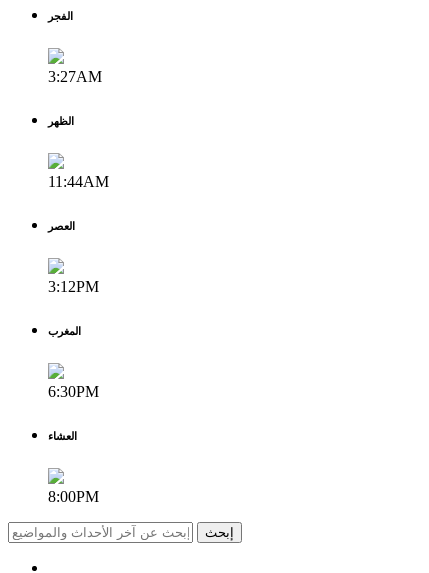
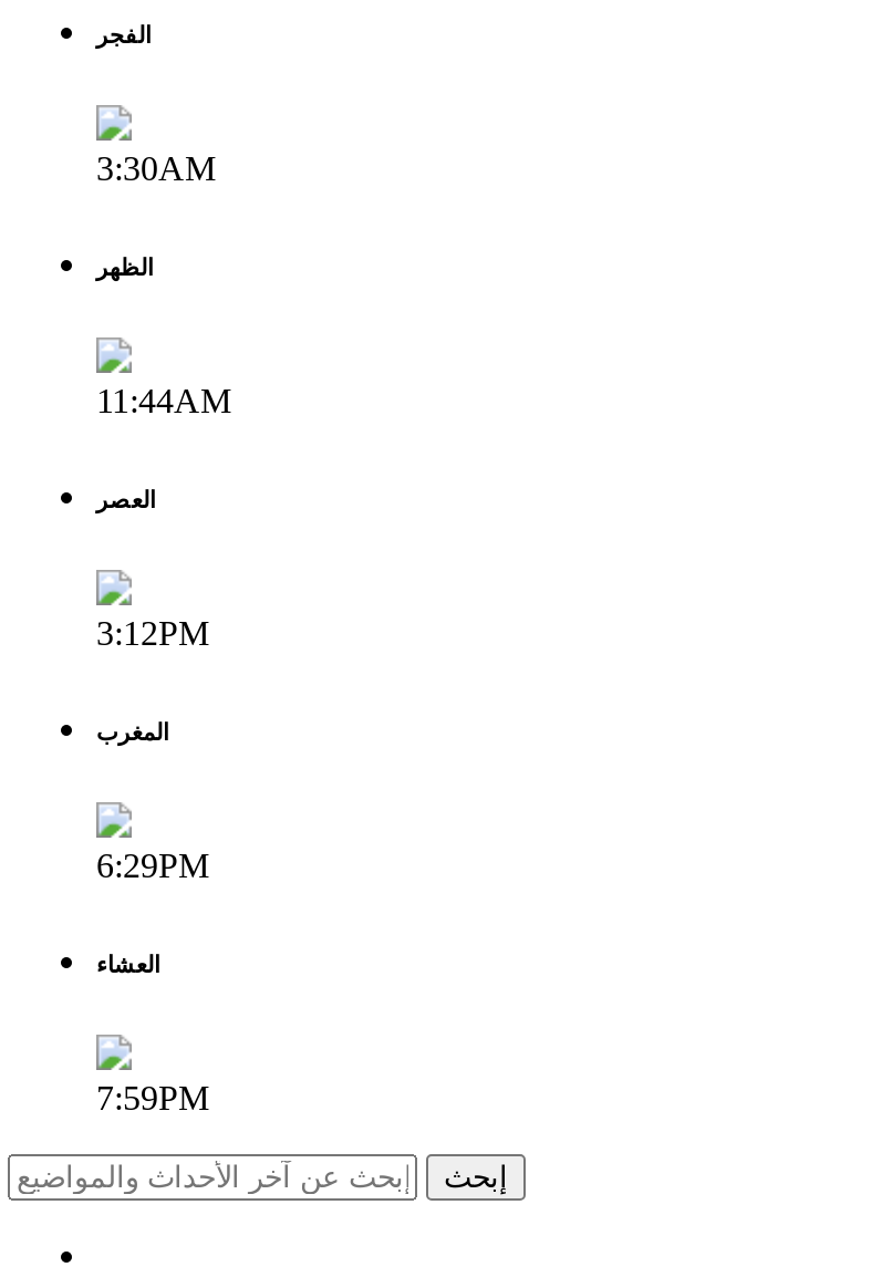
[48,68,102,85] 3:27AM -> [96,150,216,188] 3:30AM
[48,383,99,400] 6:30PM -> [96,847,209,885] 6:29PM
[48,488,99,505] 8:00PM -> [96,1079,209,1117] 7:59PM

